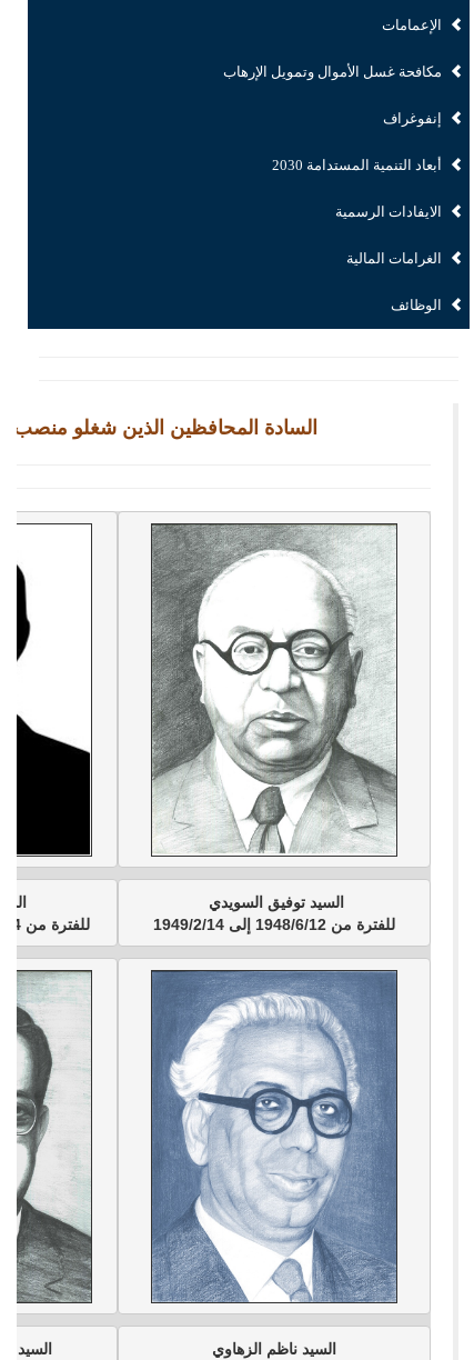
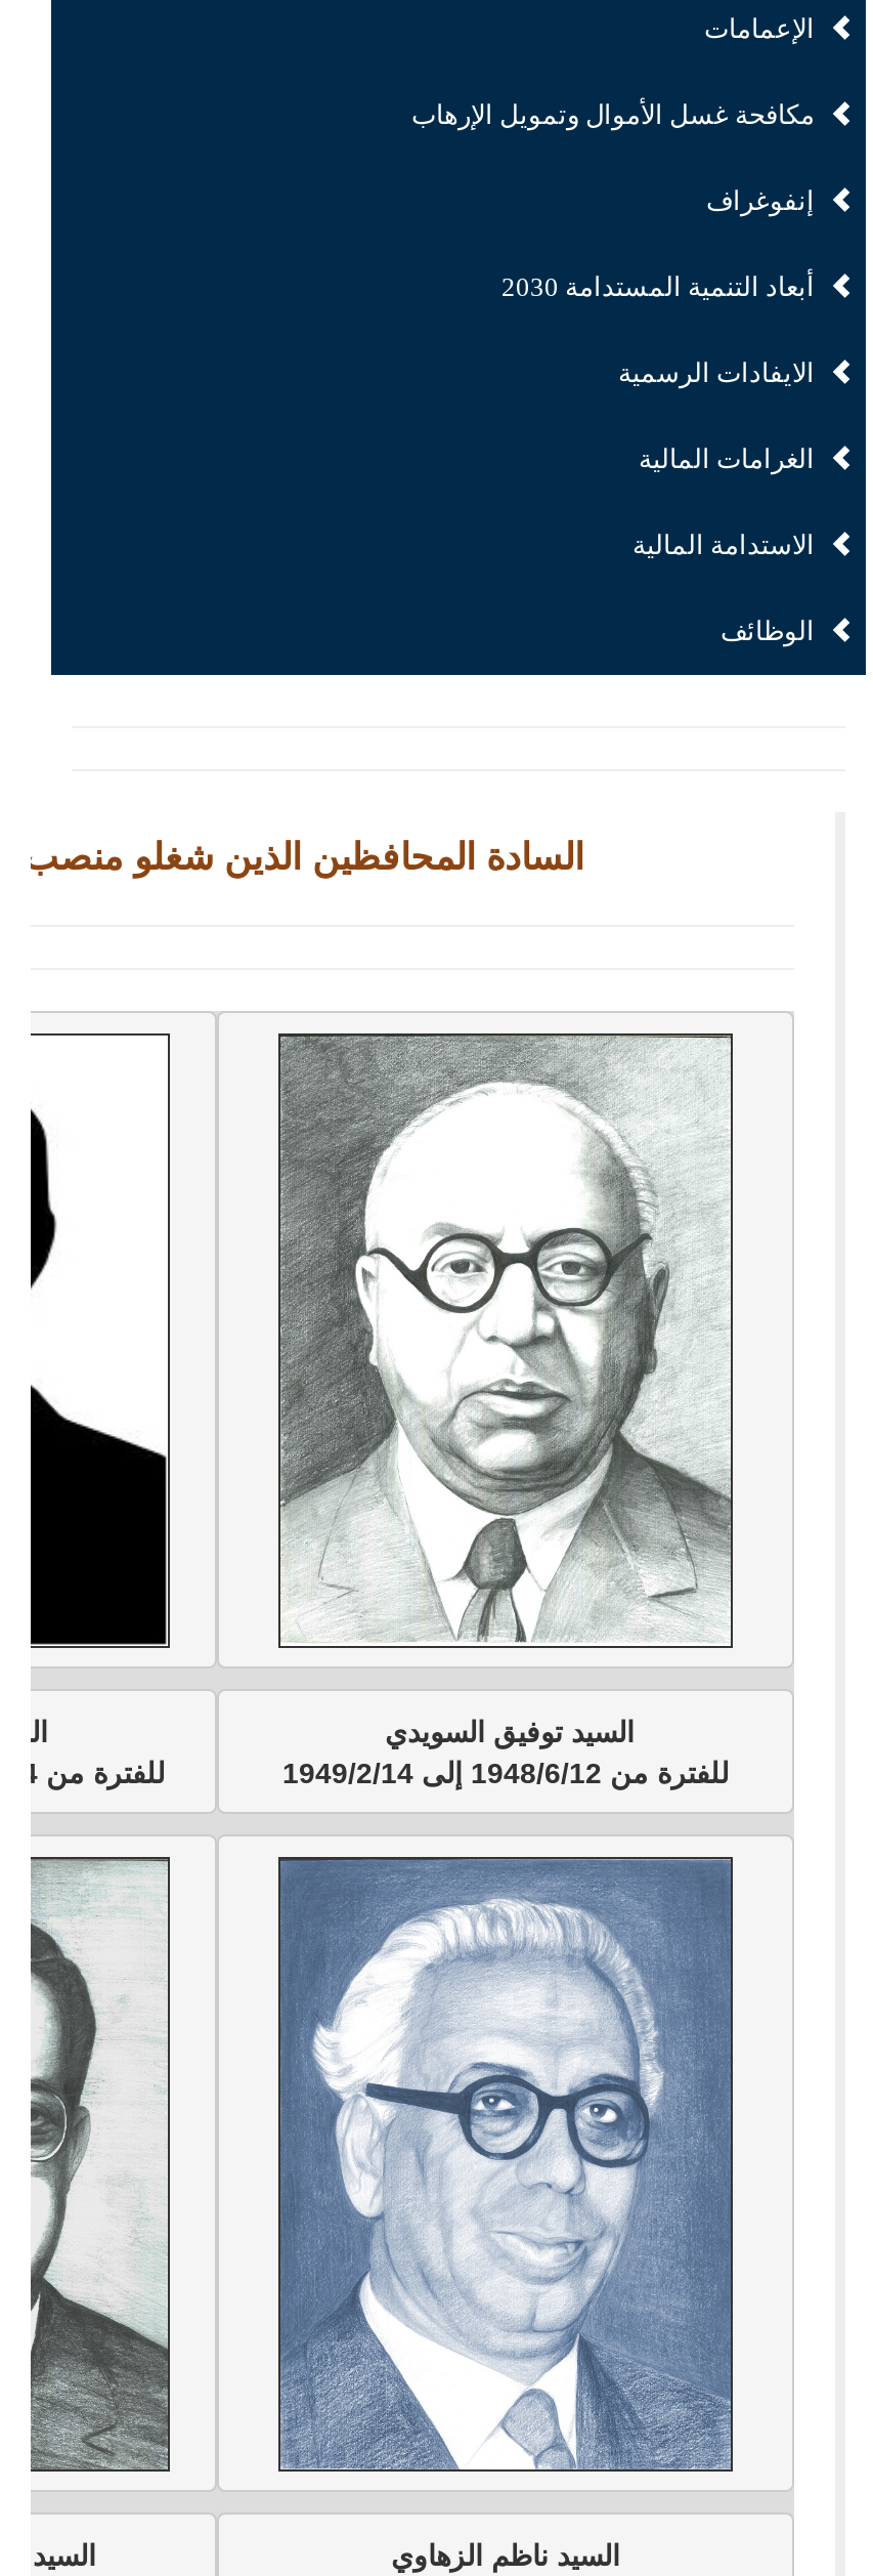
none -> [632,530,815,561] الاستدامة المالية

